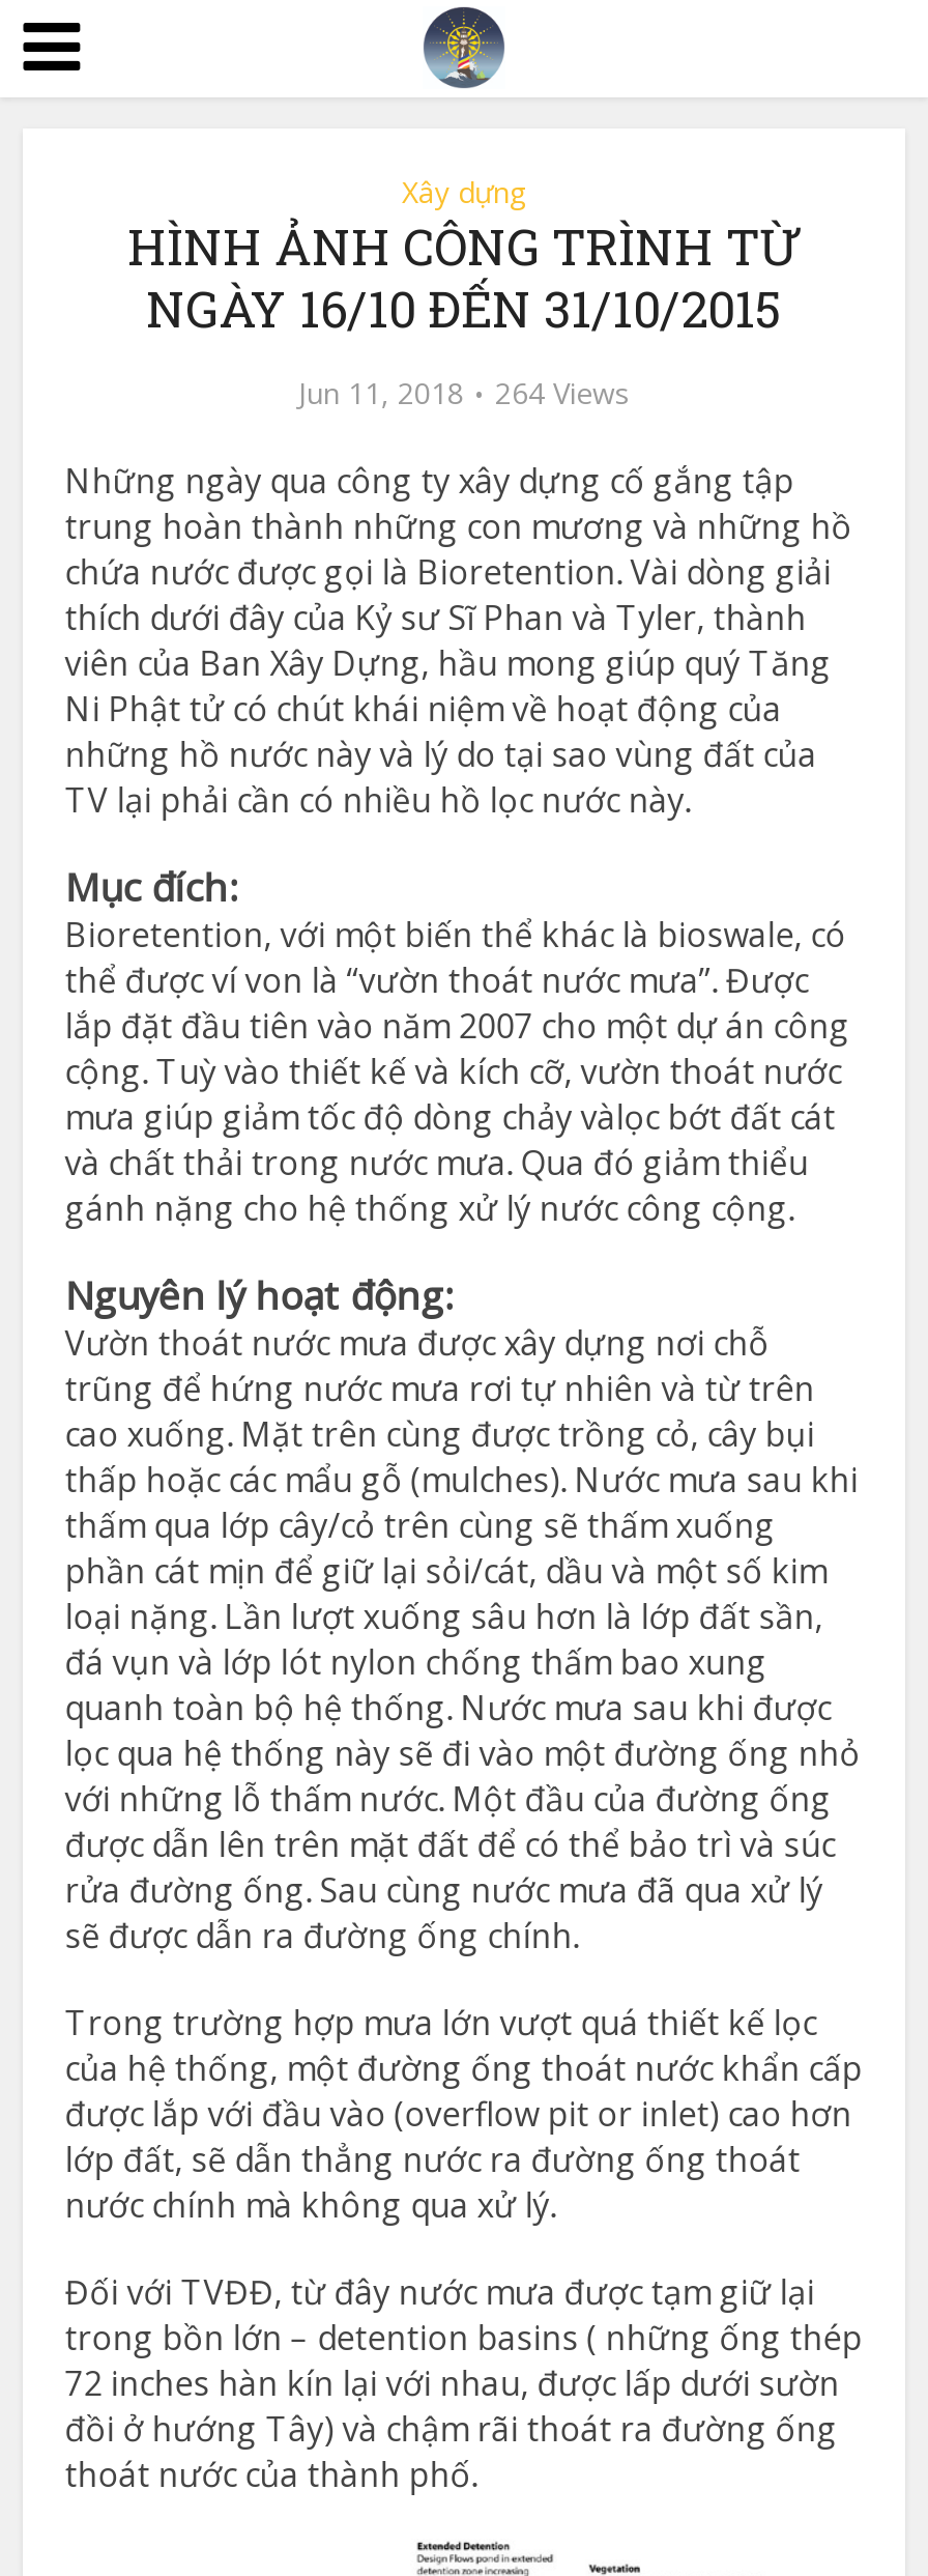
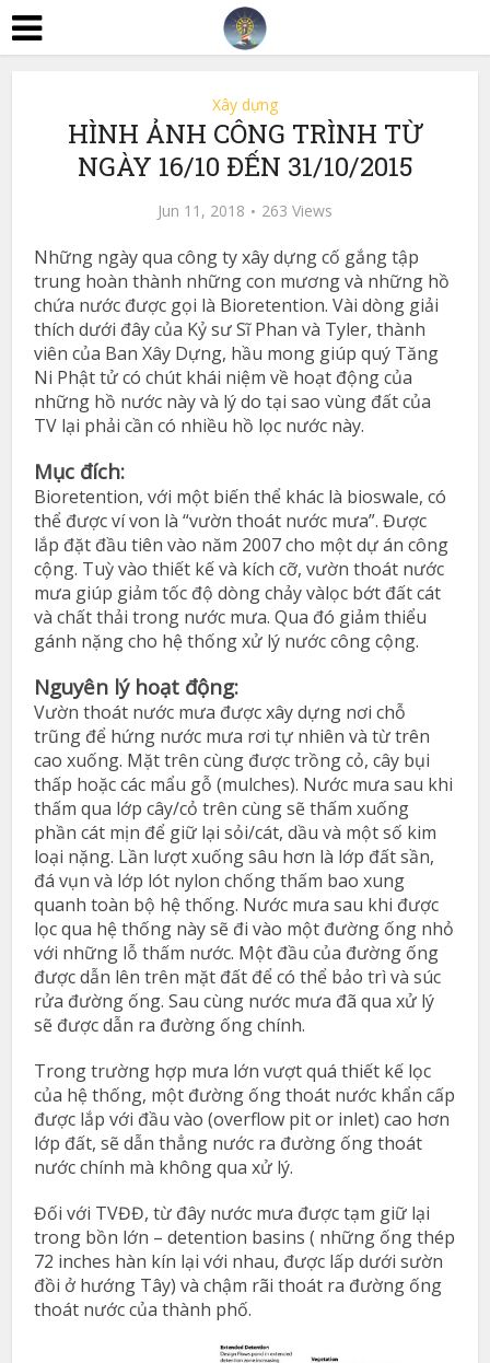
[298,373,630,412] Jun 11, 2018 264 Views -> [157,200,332,221] Jun 11, 2018 263 Views

